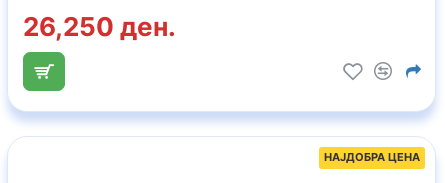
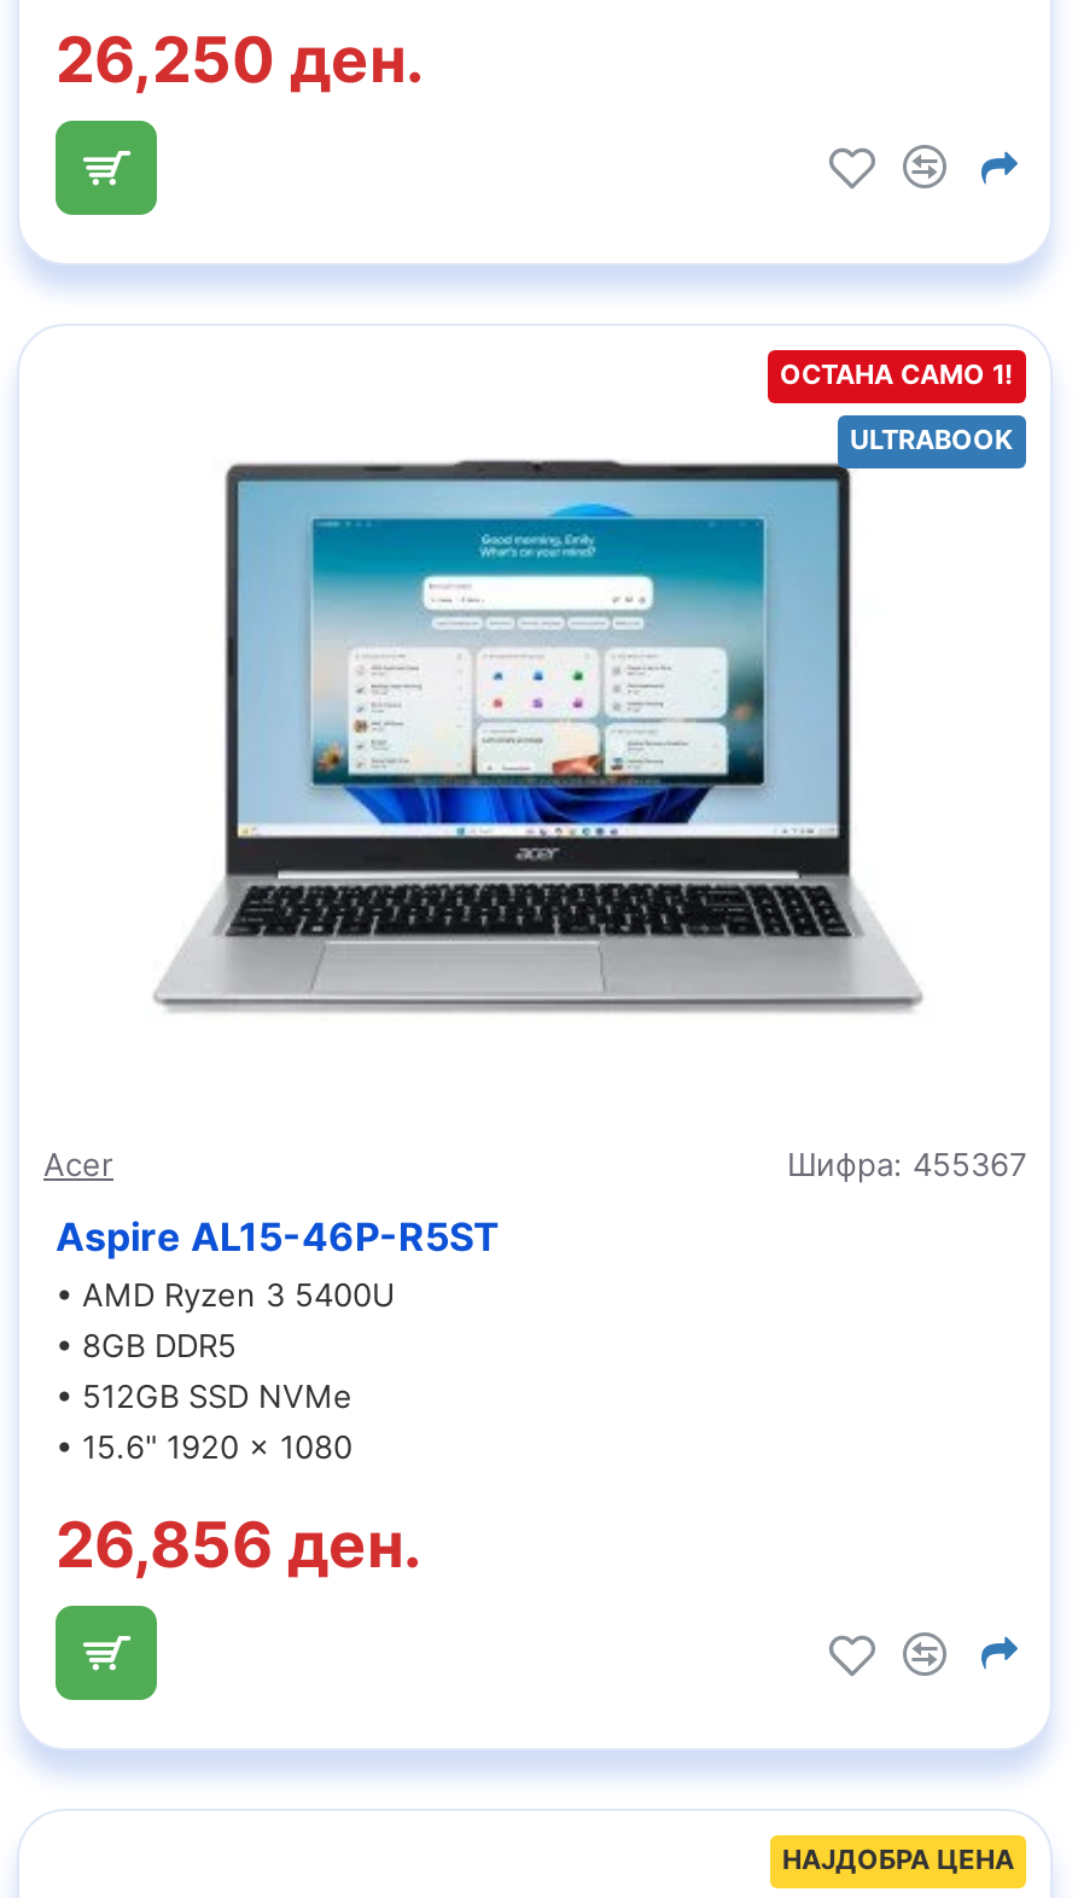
none -> [43,1145,1026,1582] Acer | Шифра: 455367 | Aspire AL15-46P-R5ST | • AMD Ryzen 3 5400U | • 8GB DDR5 | • 512GB SSD NVMe | • 15.6" 1920 x 1080 | 26,856 ден.
none -> [152,456,922,1014] [image]
none -> [780,357,1014,456] ОСТАНА САМО 1! | ULTRABOOK

